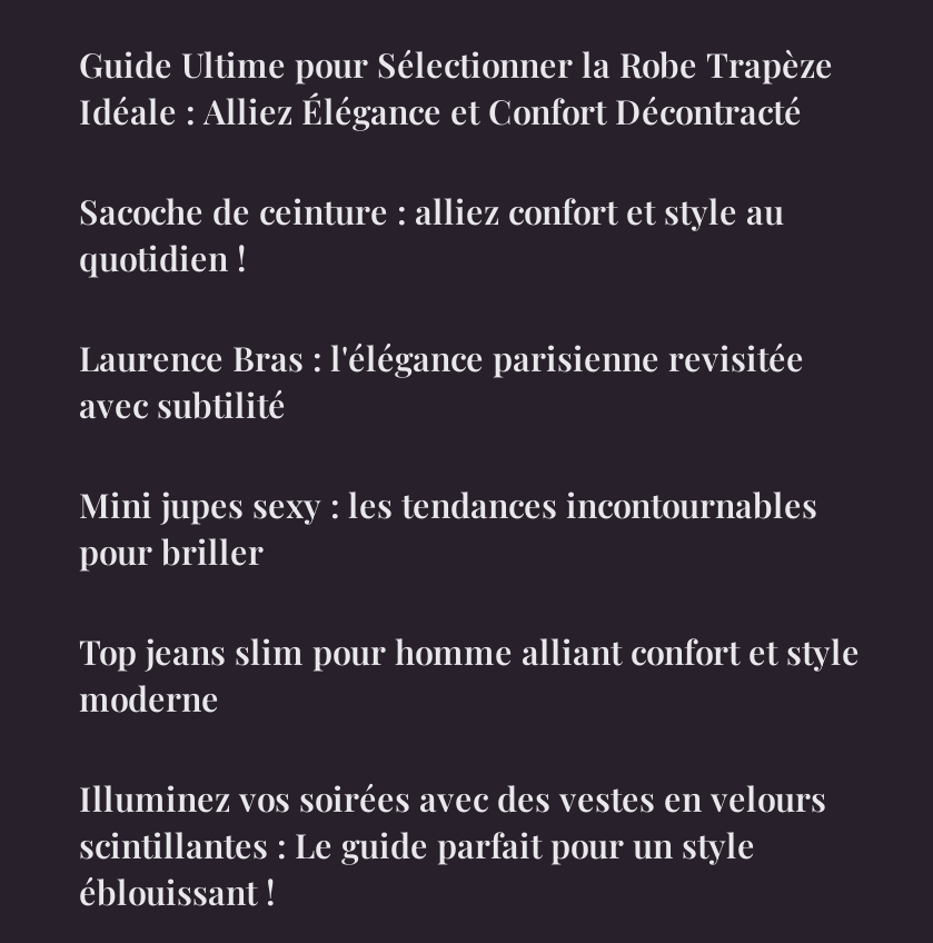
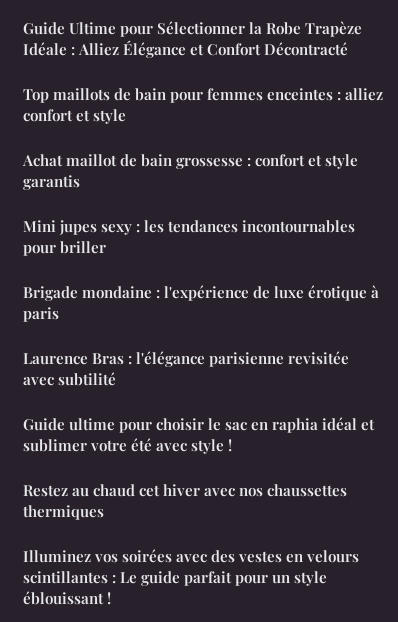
none -> [23,150,358,191] Achat maillot de bain grossesse : confort et style | garantis
[79,190,784,281] Sacoche de ceinture : alliez confort et style au | quotidien ! -> [23,84,383,125] Top maillots de bain pour femmes enceintes : alliez | confort et style
moved [79,337,804,428] -> [23,348,349,389]: Laurence Bras : l'élégance parisienne revisitée | avec subtilité
[79,630,860,721] Top jeans slim pour homme alliant confort et style | moderne -> [23,282,379,521] Brigade mondaine : l'expérience de luxe érotique à | paris | Guide ultime pour choisir le sac en raphia idéal et | sublimer votre été avec style ! | Restez au chaud cet hiver avec nos chaussettes | thermiques

